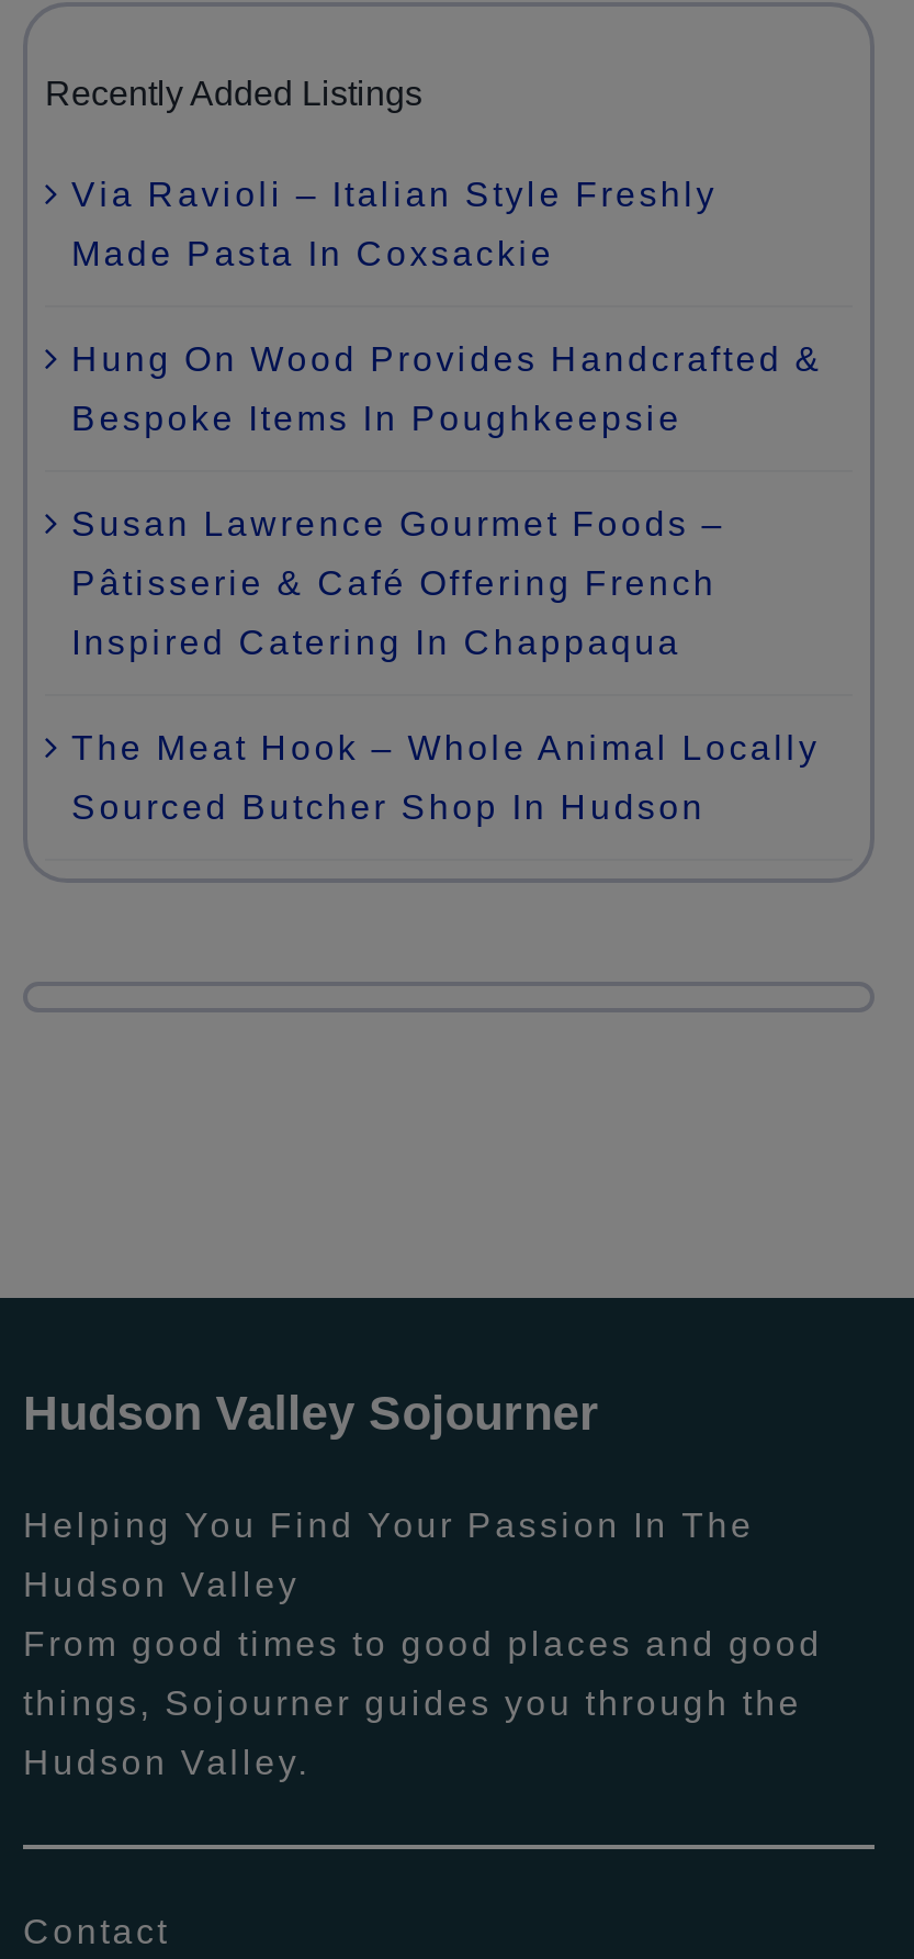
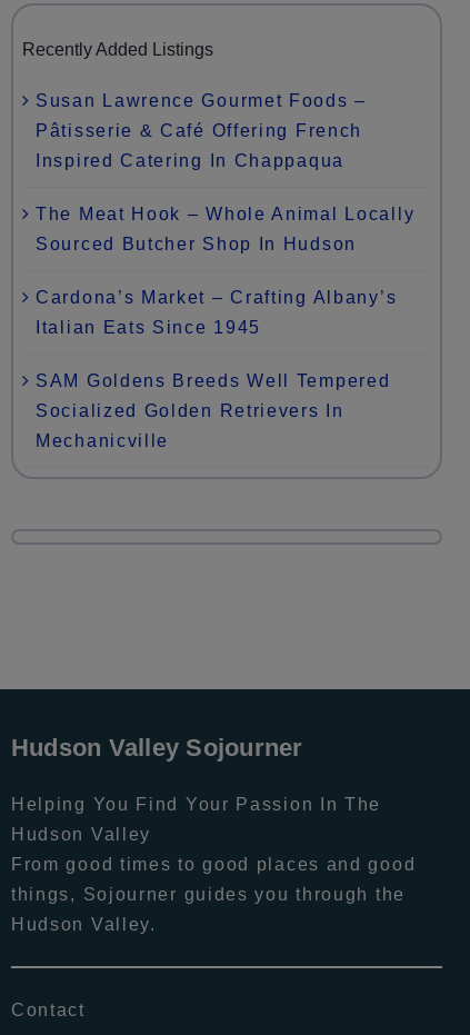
[71,175,823,436] Via Ravioli – Italian Style Freshly | Made Pasta In Coxsackie | Hung On Wood Provides Handcrafted & | Bespoke Items In Poughkeepsie -> none
moved [71,504,820,825] -> [36,91,415,253]: Susan Lawrence Gourmet Foods – | Pâtisserie & Café Offering French | Inspired Catering In Chappaqua | The Meat Hook – Whole Animal Locally | Sourced Butcher Shop In Hudson
none -> [36,287,397,450] Cardona’s Market – Crafting Albany’s | Italian Eats Since 1945 | SAM Goldens Breeds Well Tempered | Socialized Golden Retrievers In | Mechanicville

